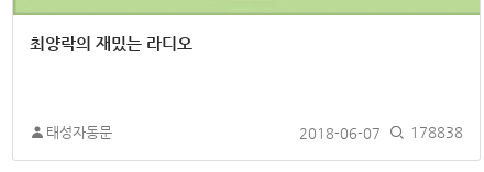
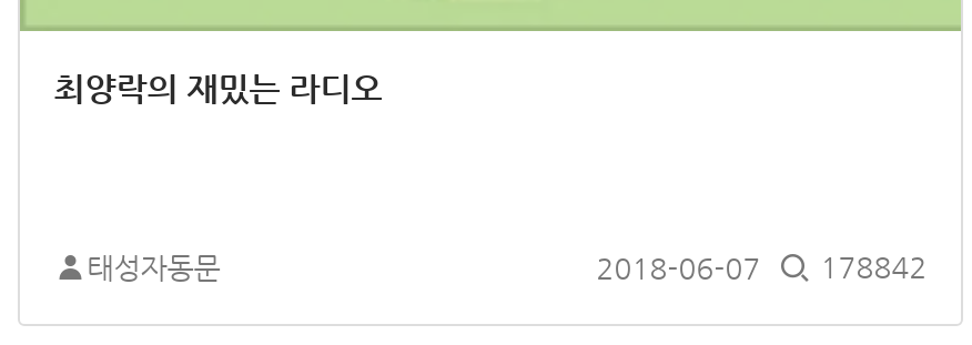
[299,124,463,140] 2018-06-07 178838 -> [597,251,927,284] 2018-06-07 178842

